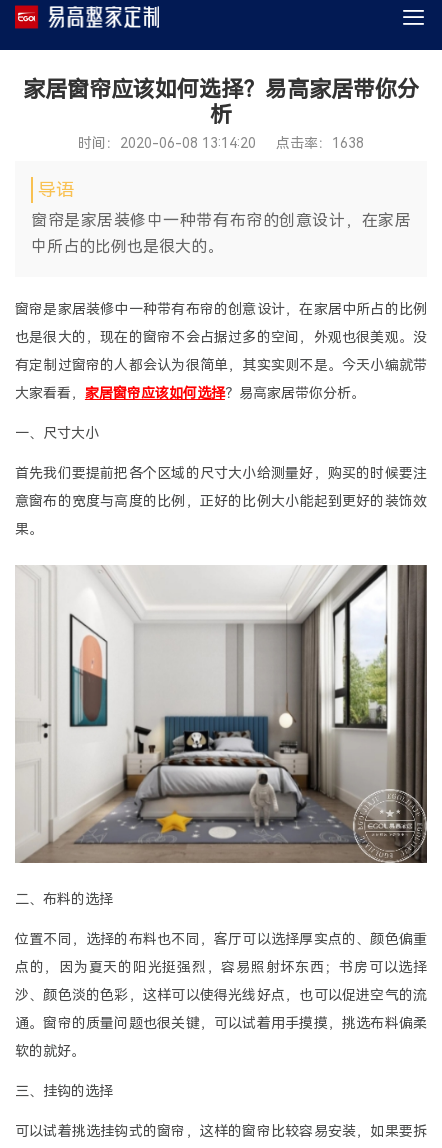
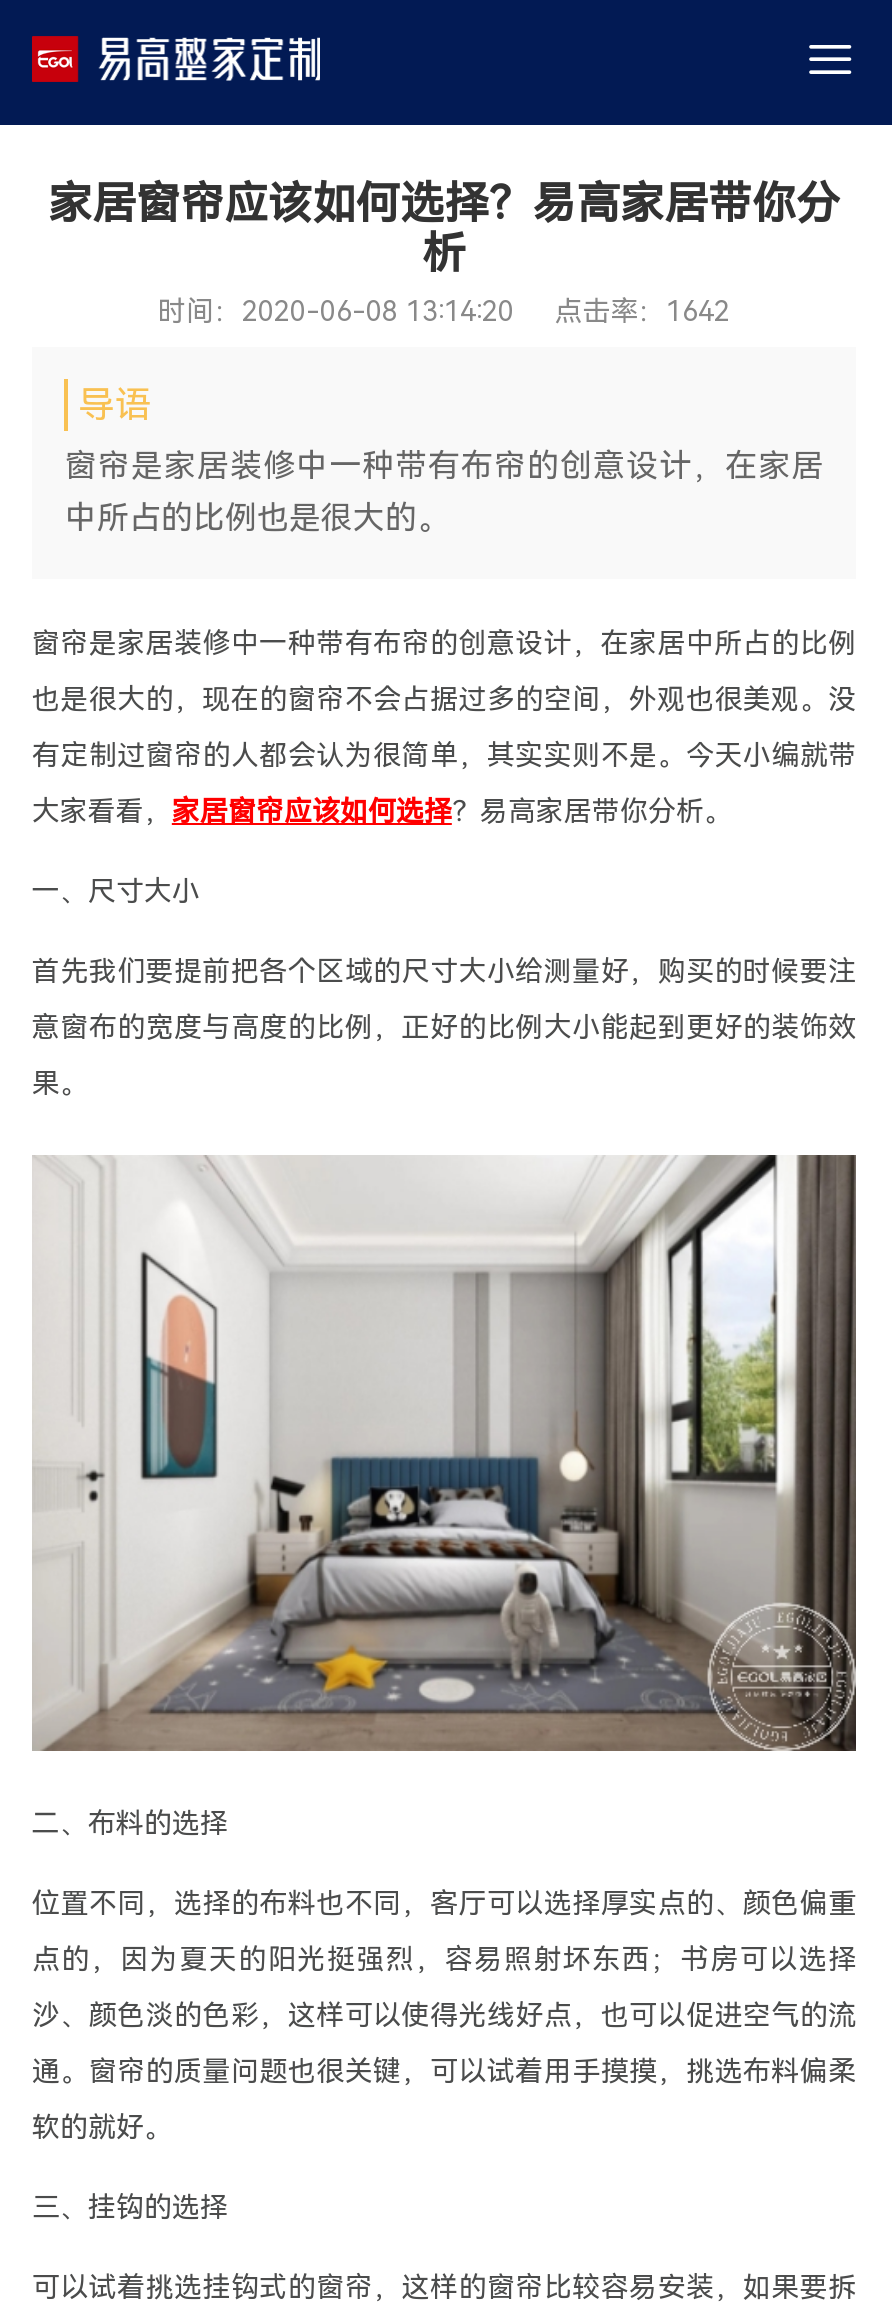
[78,135,364,151] 时间：2020-06-08 13:14:20 点击率：1638 -> [158,295,730,327] 时间：2020-06-08 13:14:20 点击率：1642

